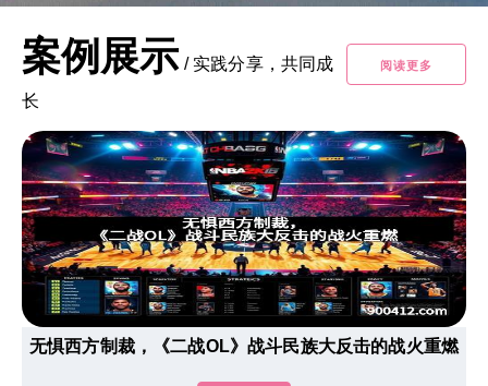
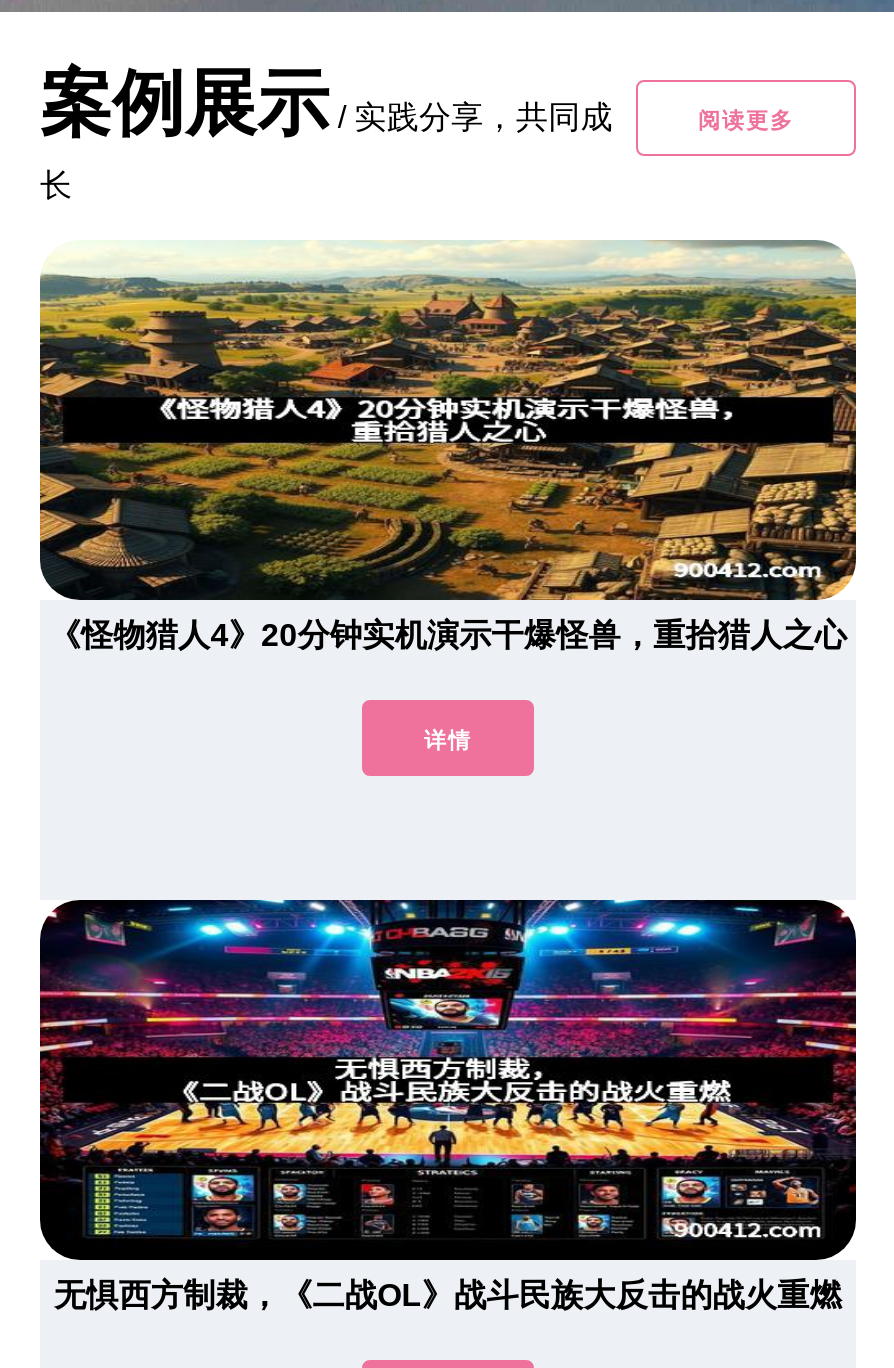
none -> [38,240,858,752] [image] | 《怪物猎人4》20分钟实机演示干爆怪兽，重拾猎人之心 | 详情

